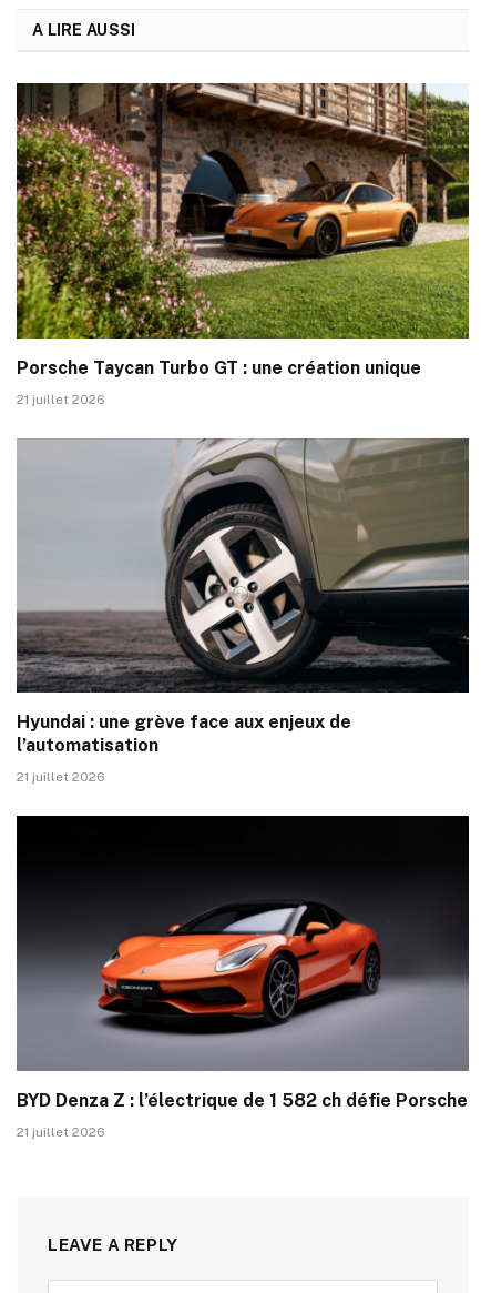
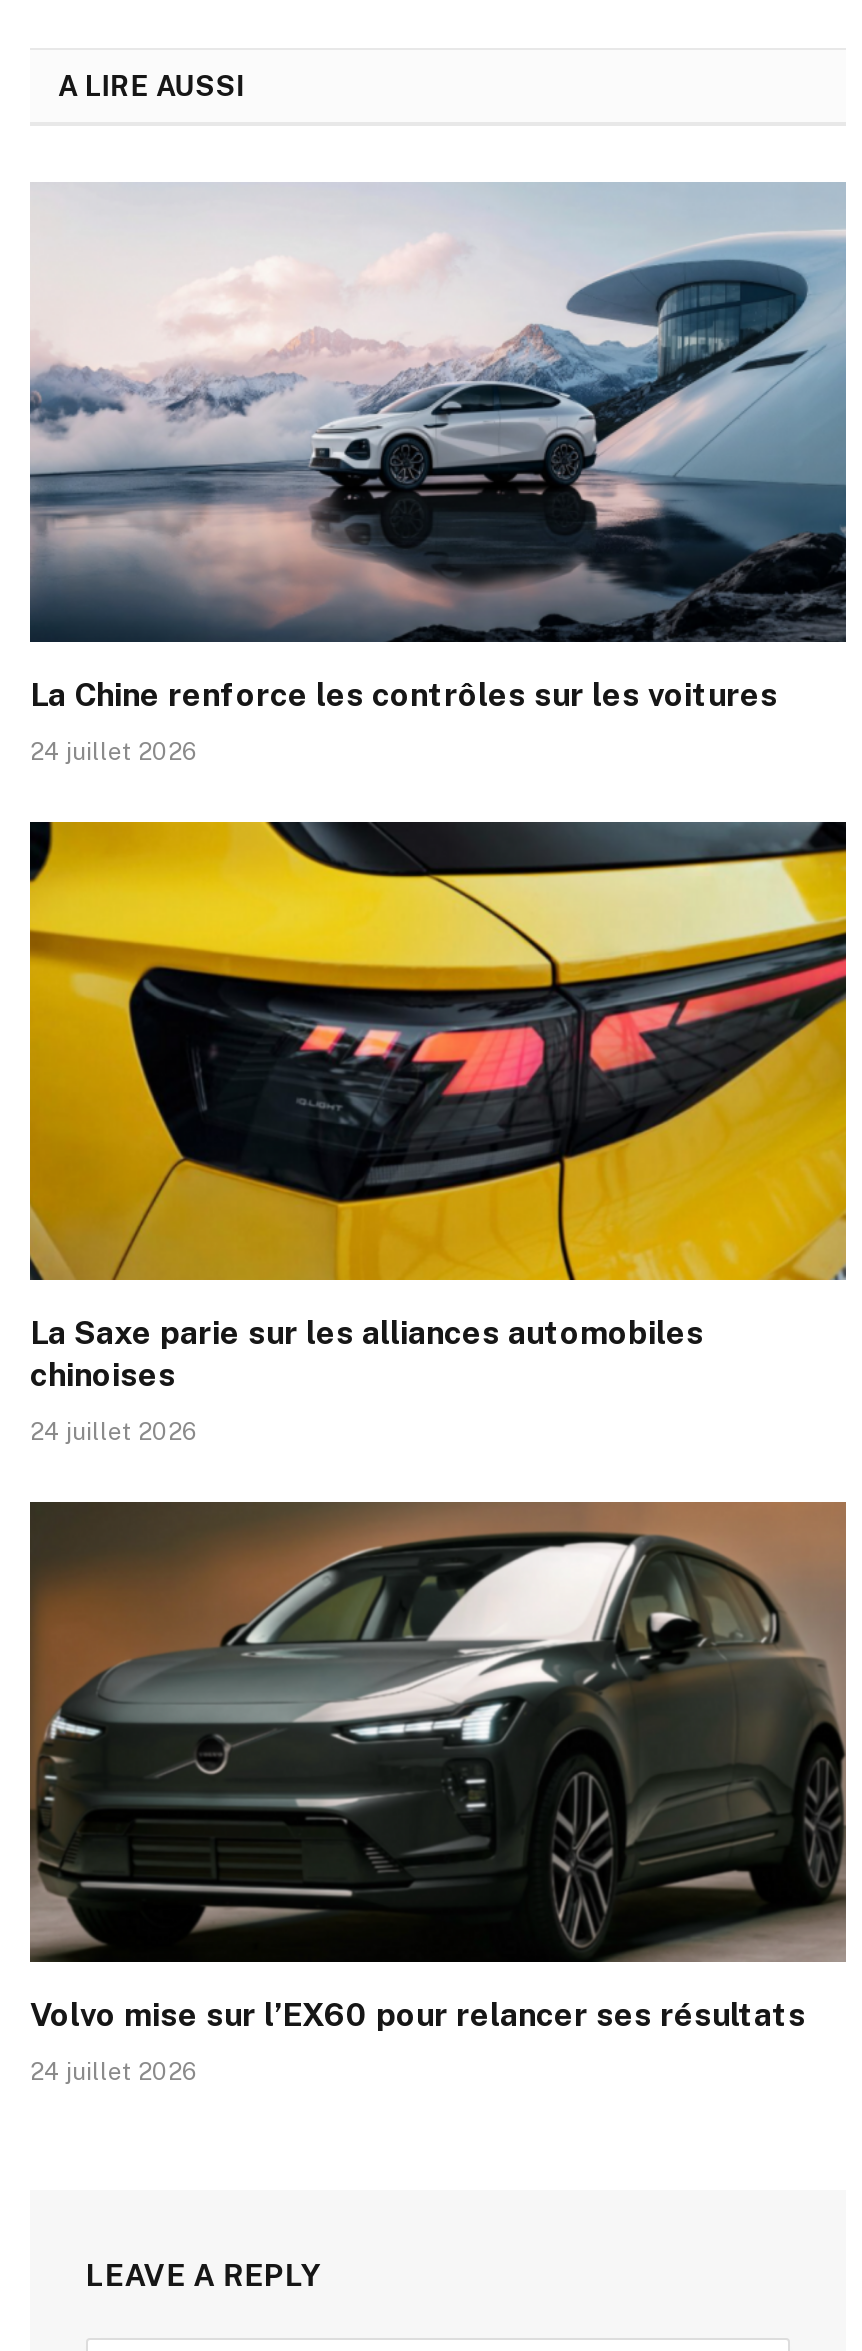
[16,82,470,378] [image] | Porsche Taycan Turbo GT : une création unique -> [28,182,848,713] [image] | La Chine renforce les contrôles sur les voitures
[17,391,105,407] 21 juillet 2026 -> [30,737,198,765] 24 juillet 2026
[16,437,470,756] [image] | Hyundai : une grève face aux enjeux de | l’automatisation -> [28,820,848,1394] [image] | La Saxe parie sur les alliances automobiles | chinoises
[17,769,105,785] 21 juillet 2026 -> [30,1418,198,1446] 24 juillet 2026
[17,815,470,1111] [image] | BYD Denza Z : l’électrique de 1 582 ch défie Porsche -> [30,1500,848,2033] [image] | Volvo mise sur l’EX60 pour relancer ses résultats
[17,1124,105,1140] 21 juillet 2026 -> [30,2057,198,2085] 24 juillet 2026

